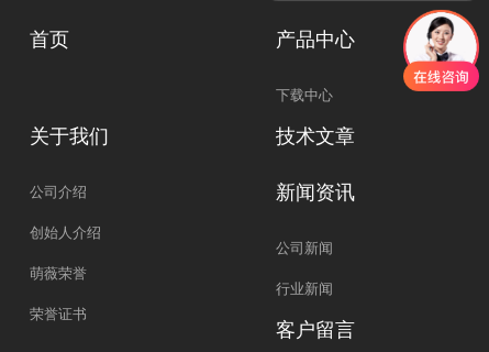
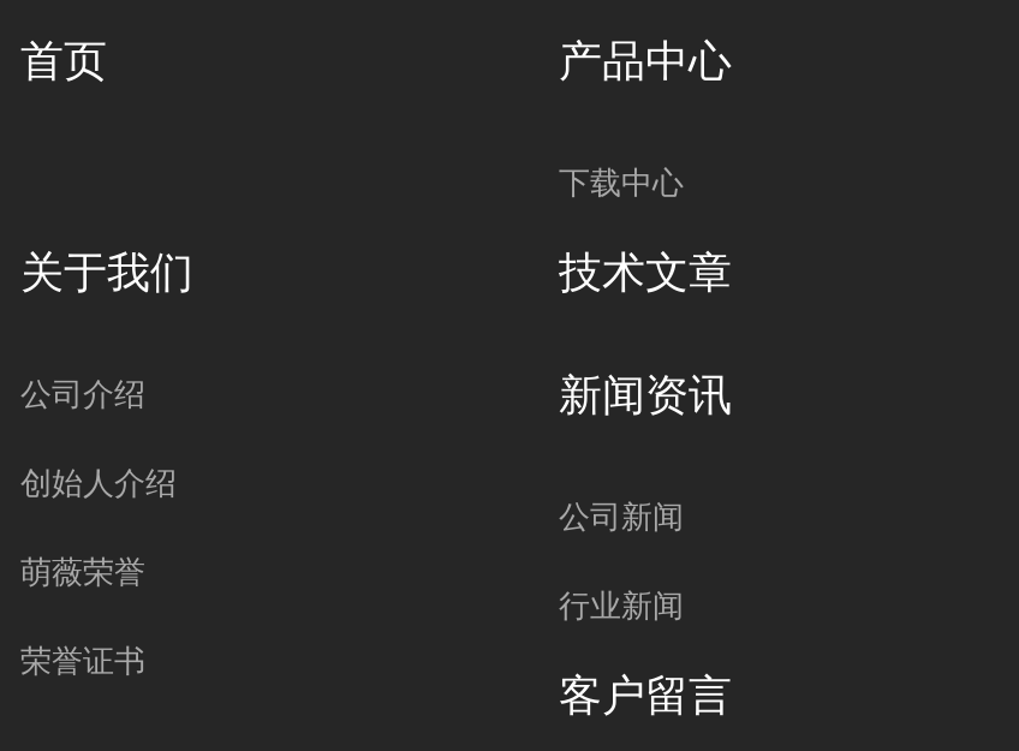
[402,9,480,92] [image] -> none

